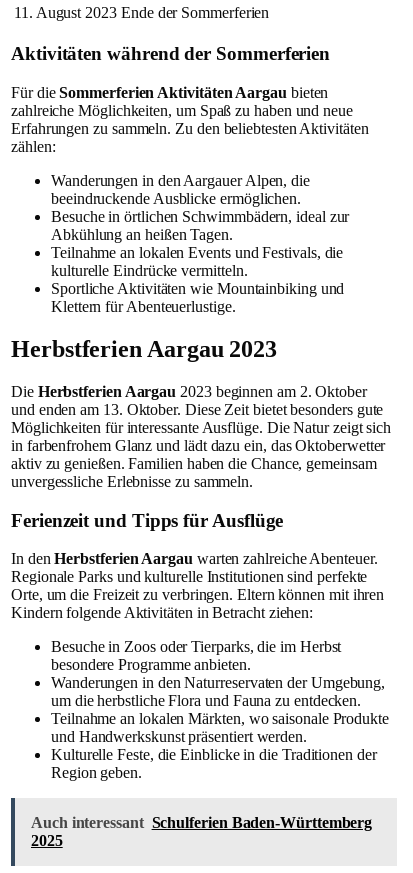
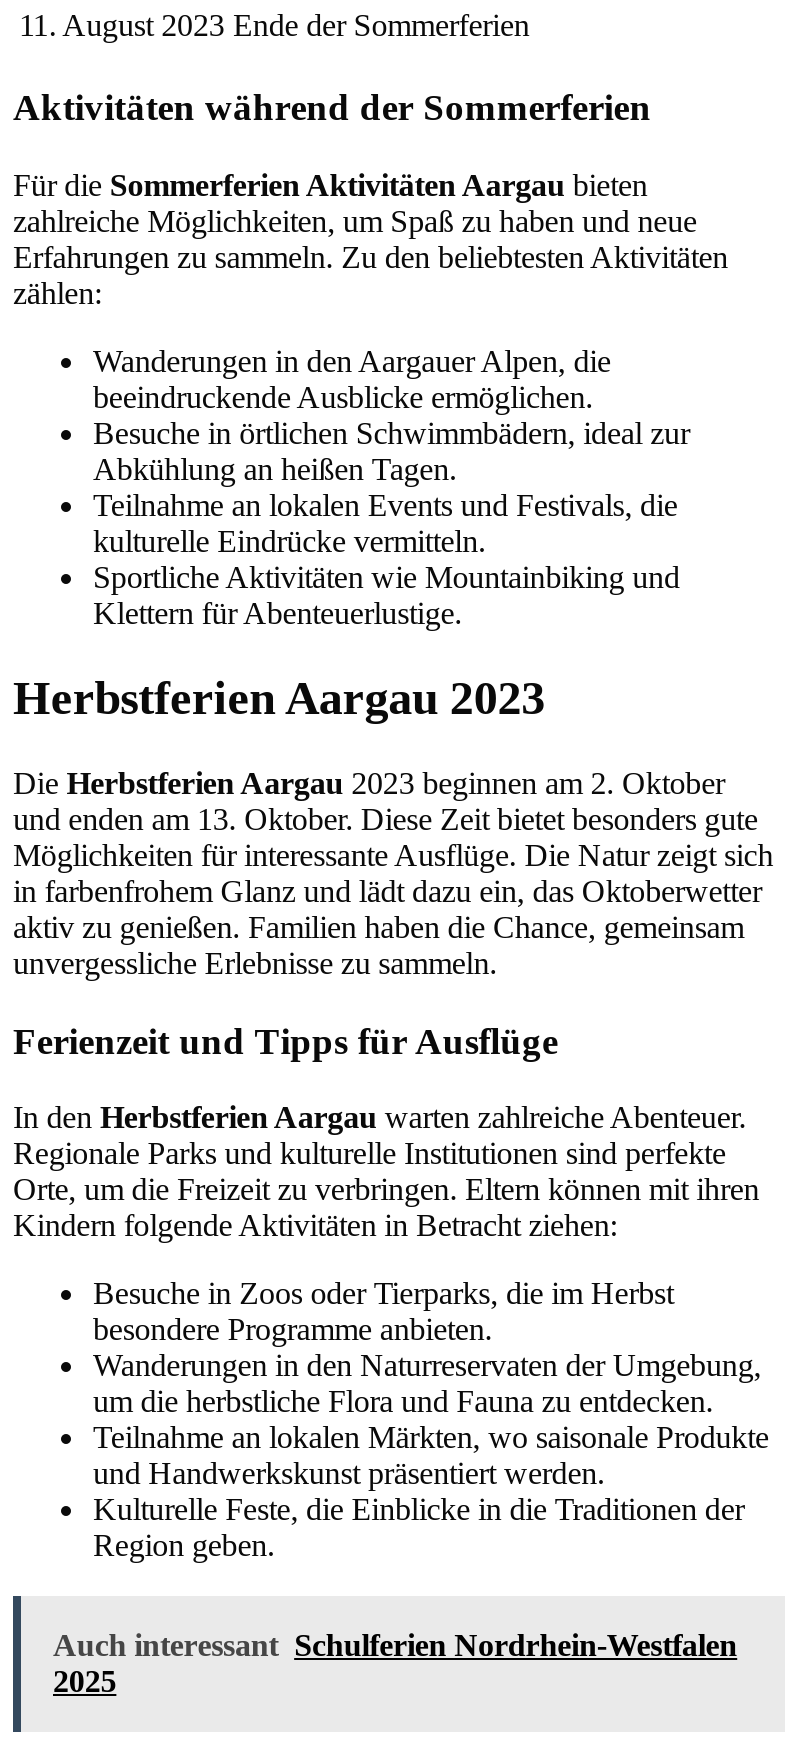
[31,814,372,831] Auch interessant Schulferien Baden-Württemberg -> [53,1629,737,1663] Auch interessant Schulferien Nordrhein-Westfalen

